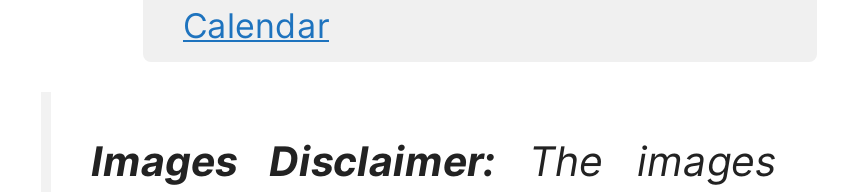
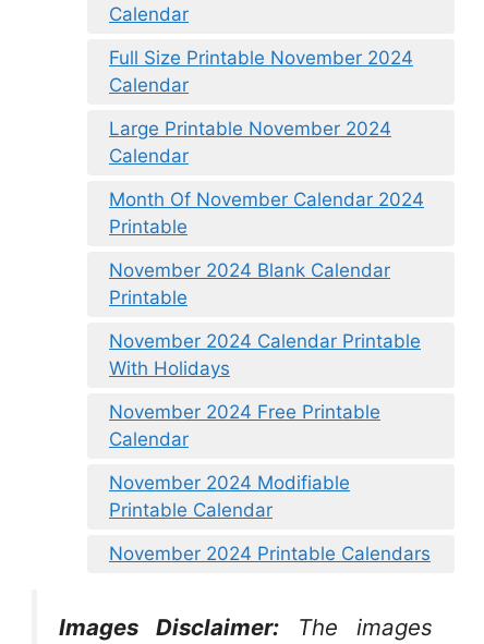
none -> [109,46,431,564] Full Size Printable November 2024 | Calendar | Large Printable November 2024 | Calendar | Month Of November Calendar 2024 | Printable | November 2024 Blank Calendar | Printable | November 2024 Calendar Printable | With Holidays | November 2024 Free Printable | Calendar | November 2024 Modifiable | Printable Calendar | November 2024 Printable Calendars

